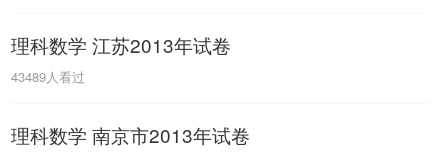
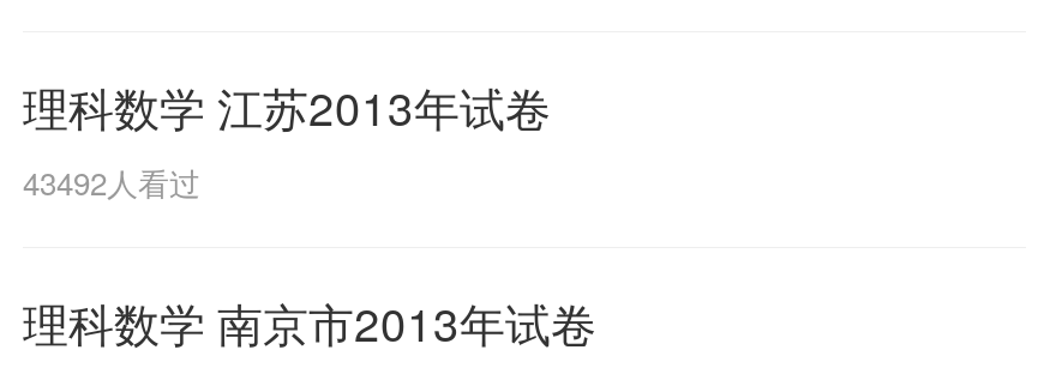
[11,67,85,86] 43489人看过 -> [23,159,200,205] 43492人看过

